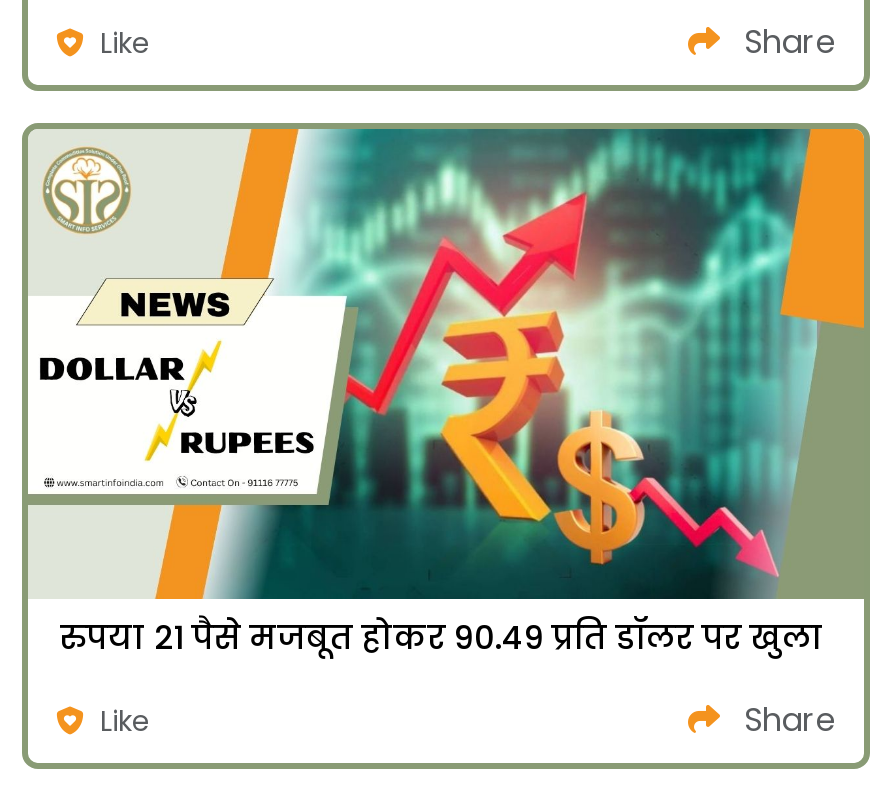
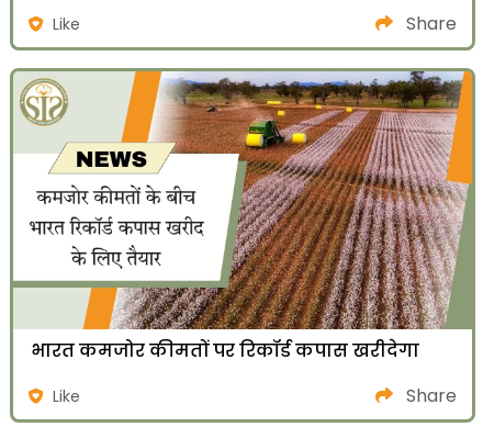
[28,127,862,662] [image] | रुपया 21 पैसे मजबूत होकर 90.49 प्रति डॉलर पर खुला -> [12,70,472,364] [image] | भारत कमजोर कीमतों पर रिकॉर्ड कपास खरीदेगा

